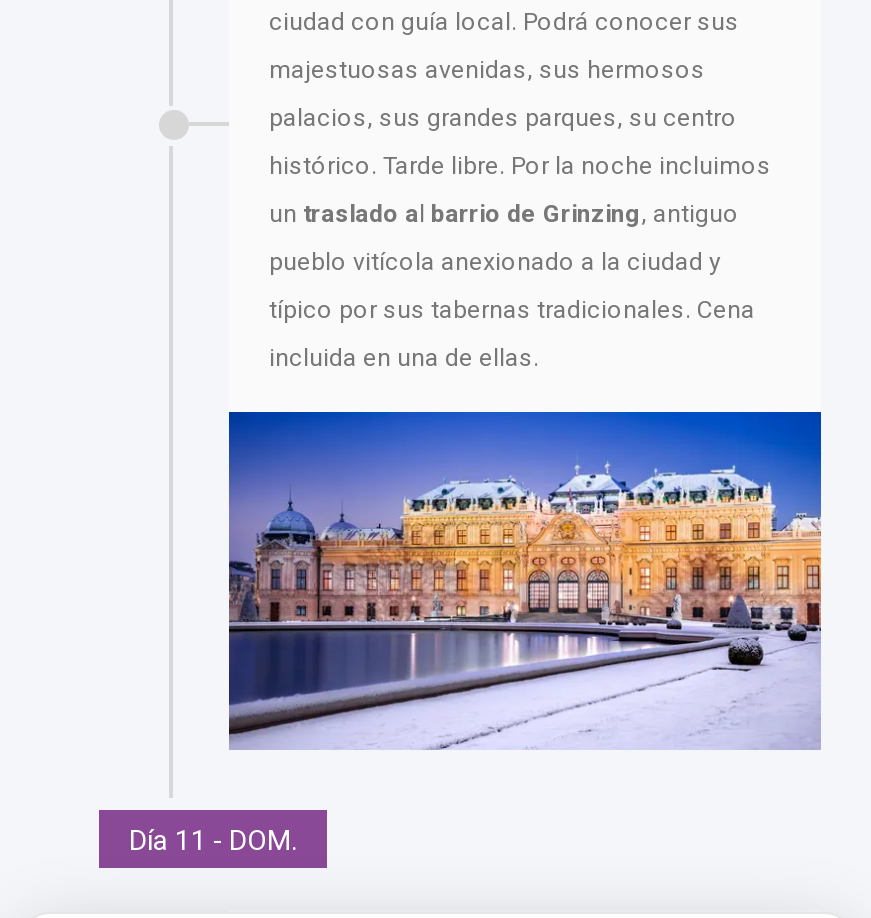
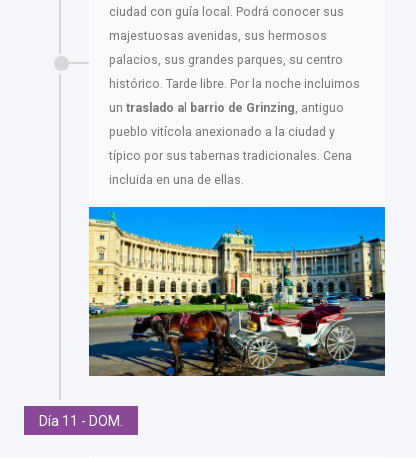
[227,410,823,750] [image] -> [88,207,386,377] [image]

